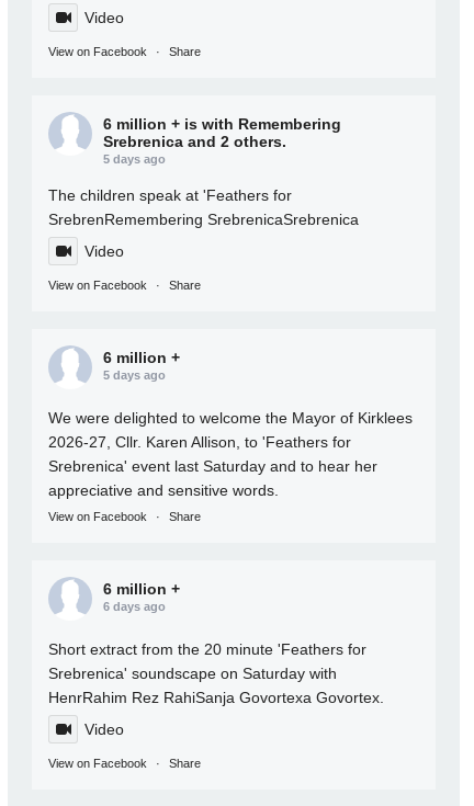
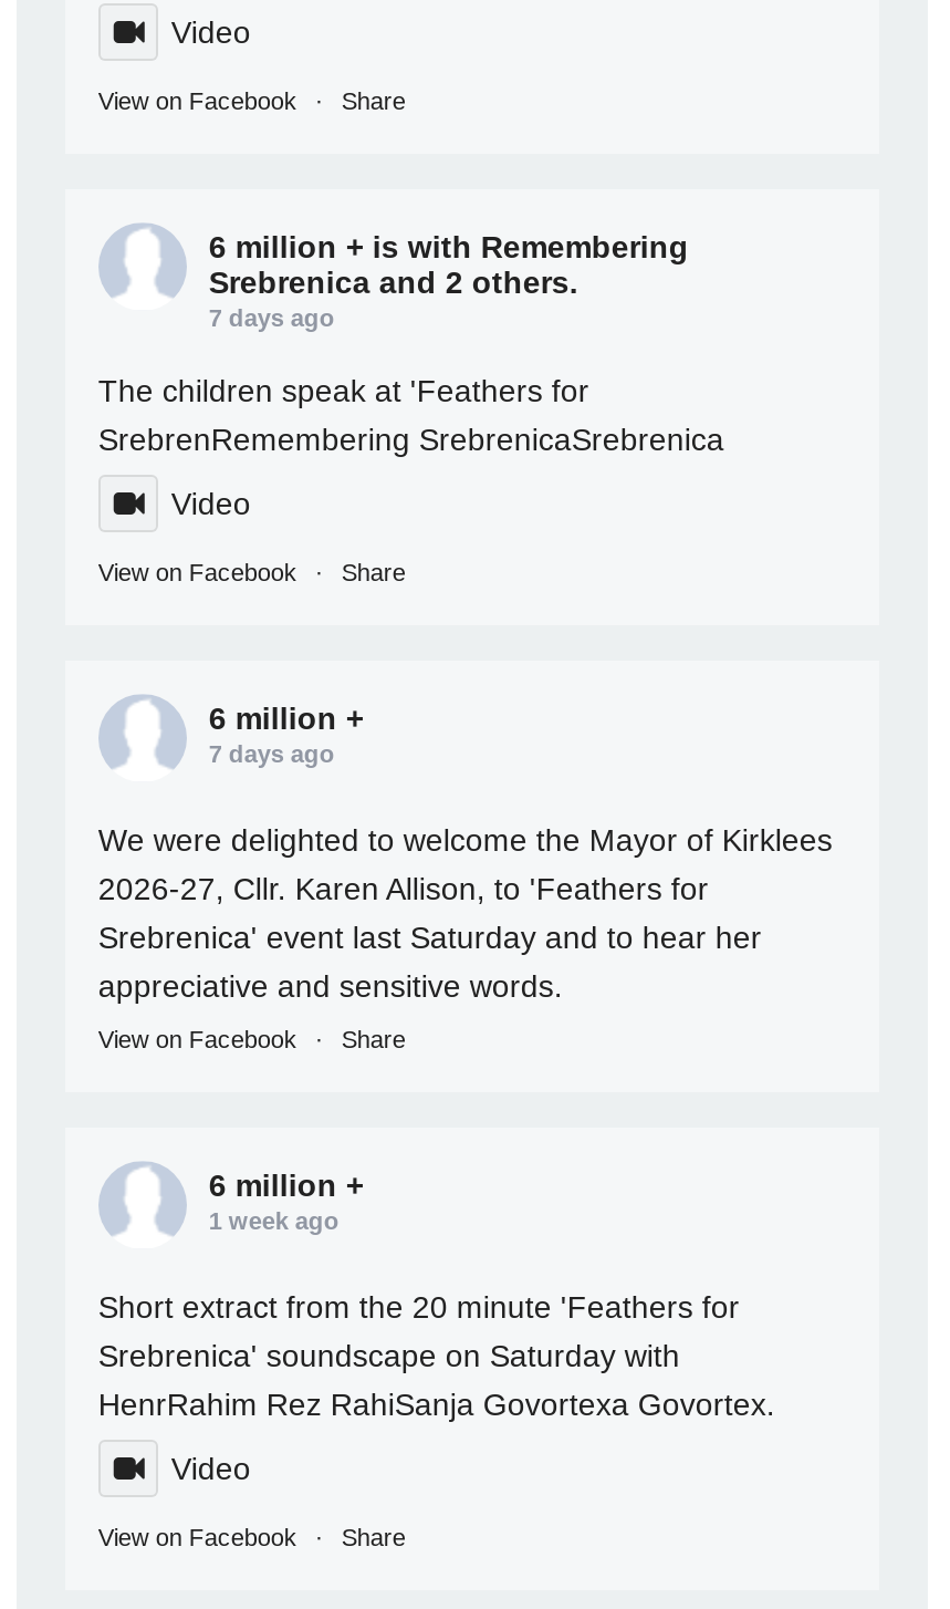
[103,153,166,166] 5 days ago -> [209,305,335,332] 7 days ago
[103,369,166,382] 5 days ago -> [209,741,335,768] 7 days ago
[103,600,166,613] 6 days ago -> [209,1208,339,1235] 1 week ago

